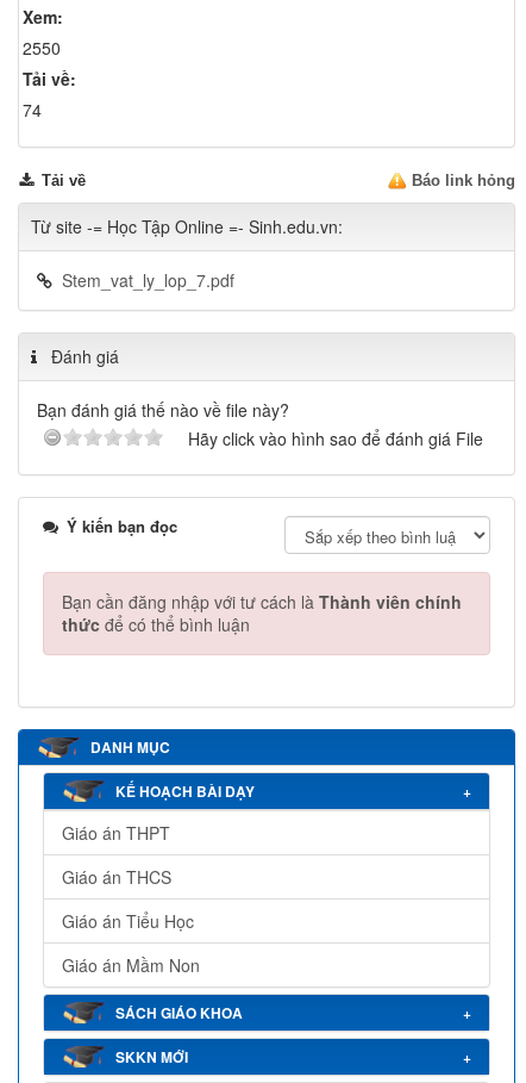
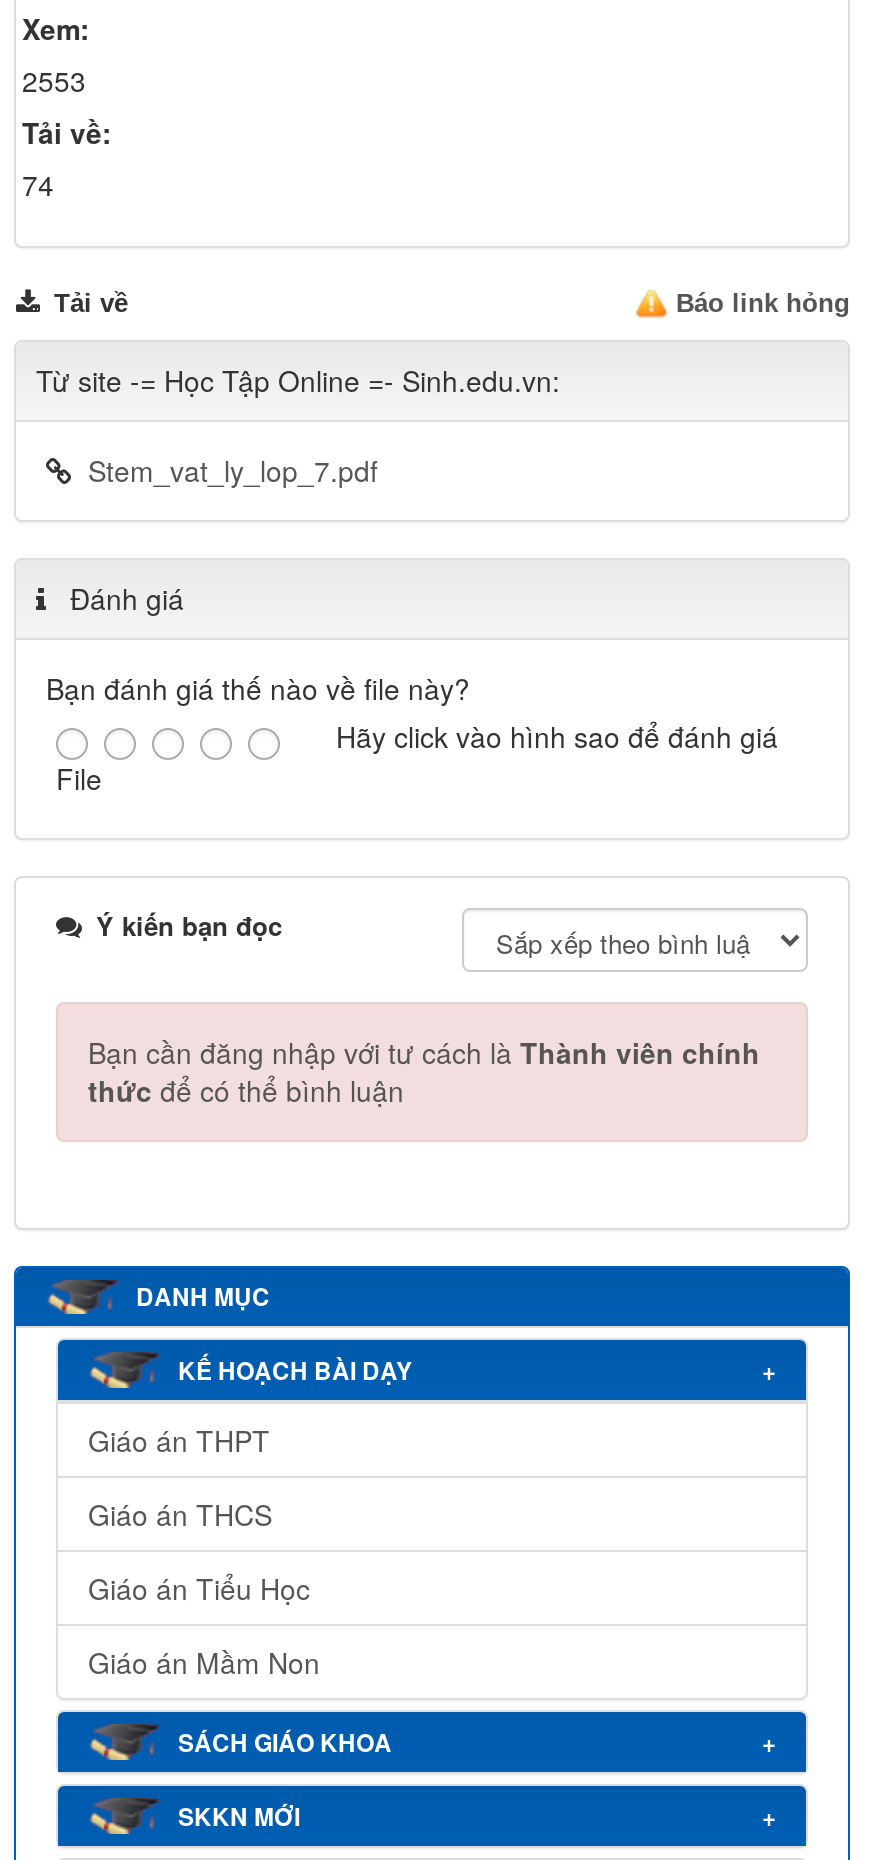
[23,36,61,60] 2550 -> [22,60,86,100] 2553

